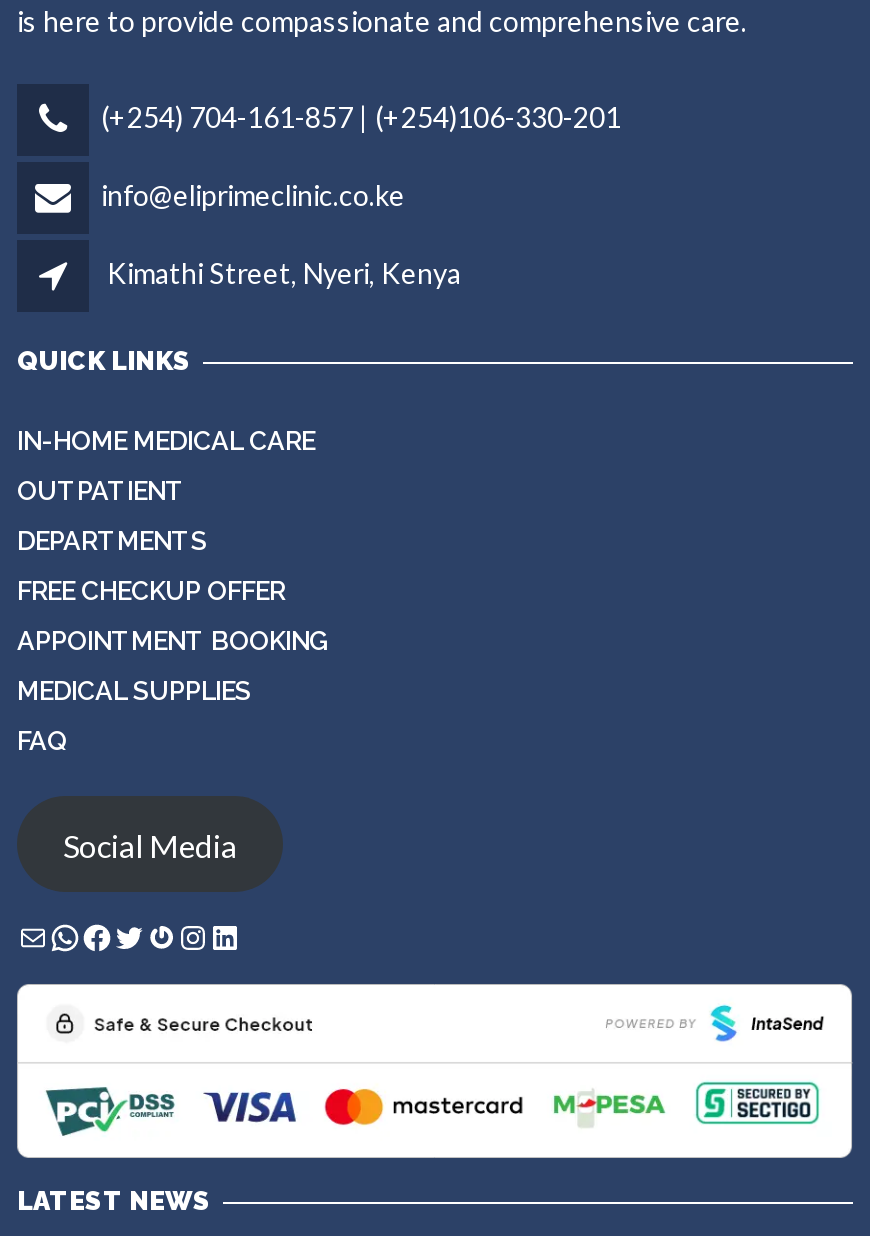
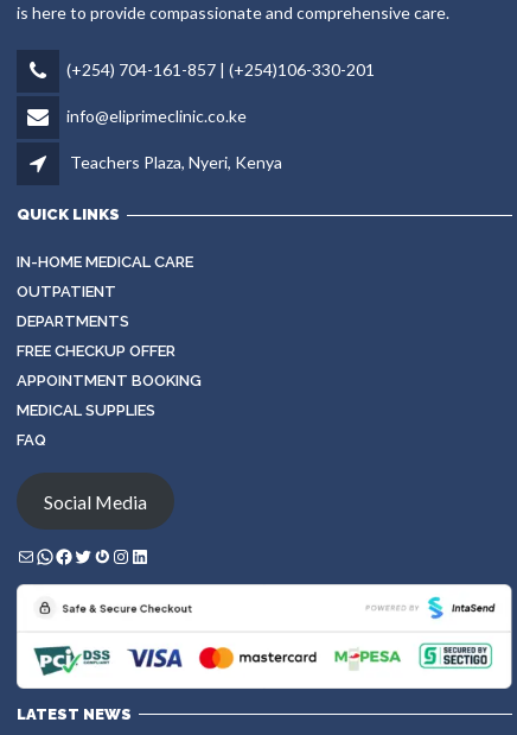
[107,256,461,290] Kimathi Street, Nyeri, Kenya -> [70,152,282,172] Teachers Plaza, Nyeri, Kenya

